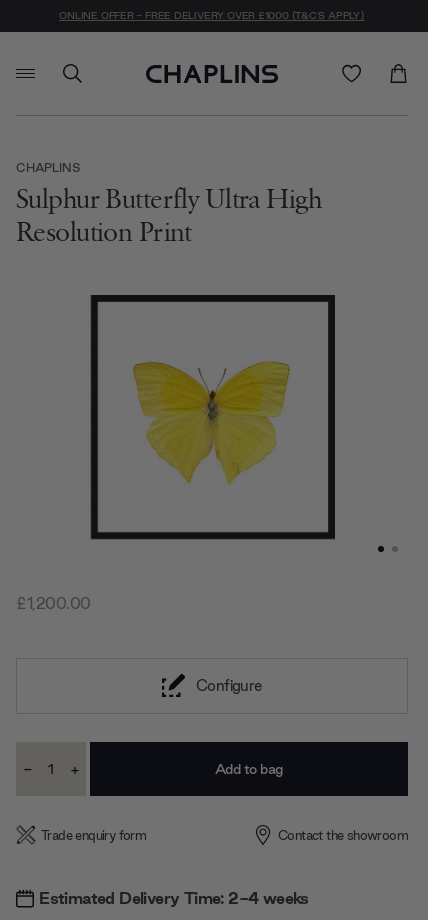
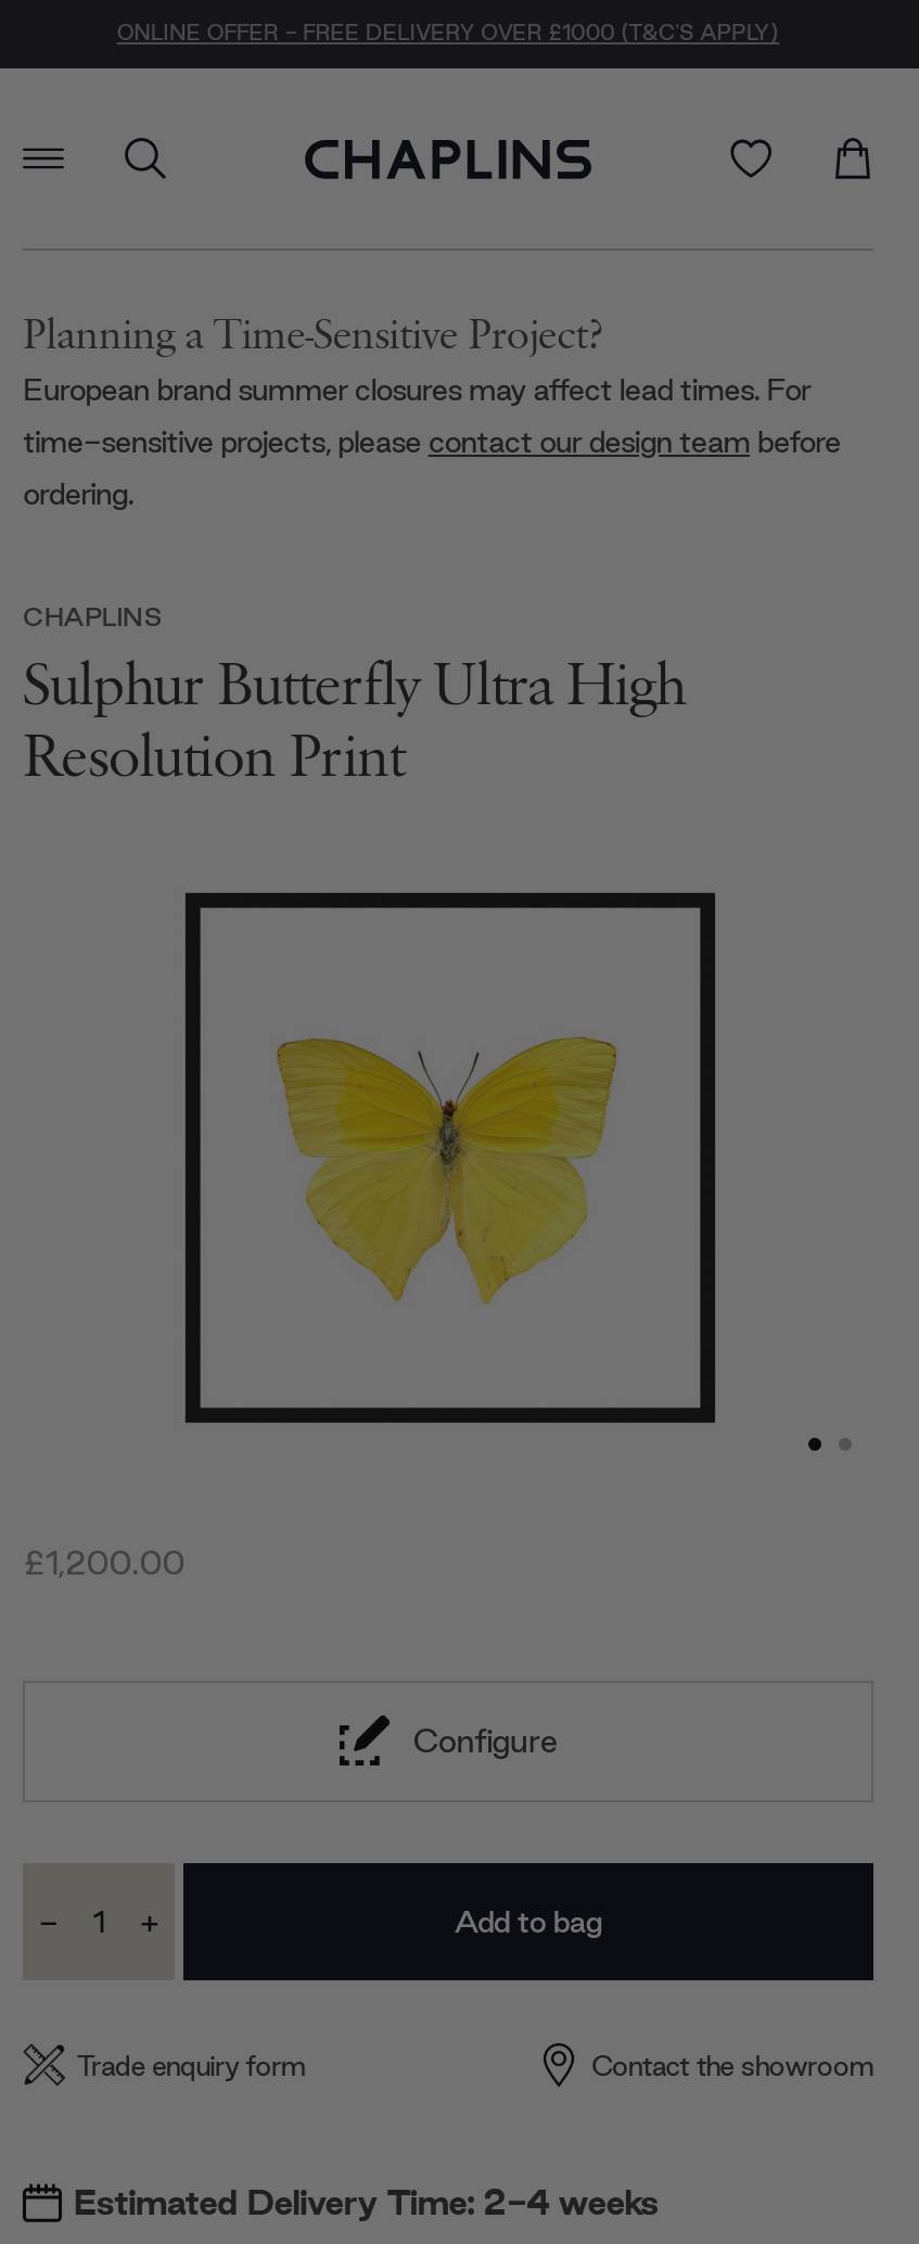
none -> [23,316,840,513] Planning a Time-Sensitive Project? | European brand summer closures may affect lead times. For | time-sensitive projects, please contact our design team before | ordering.

